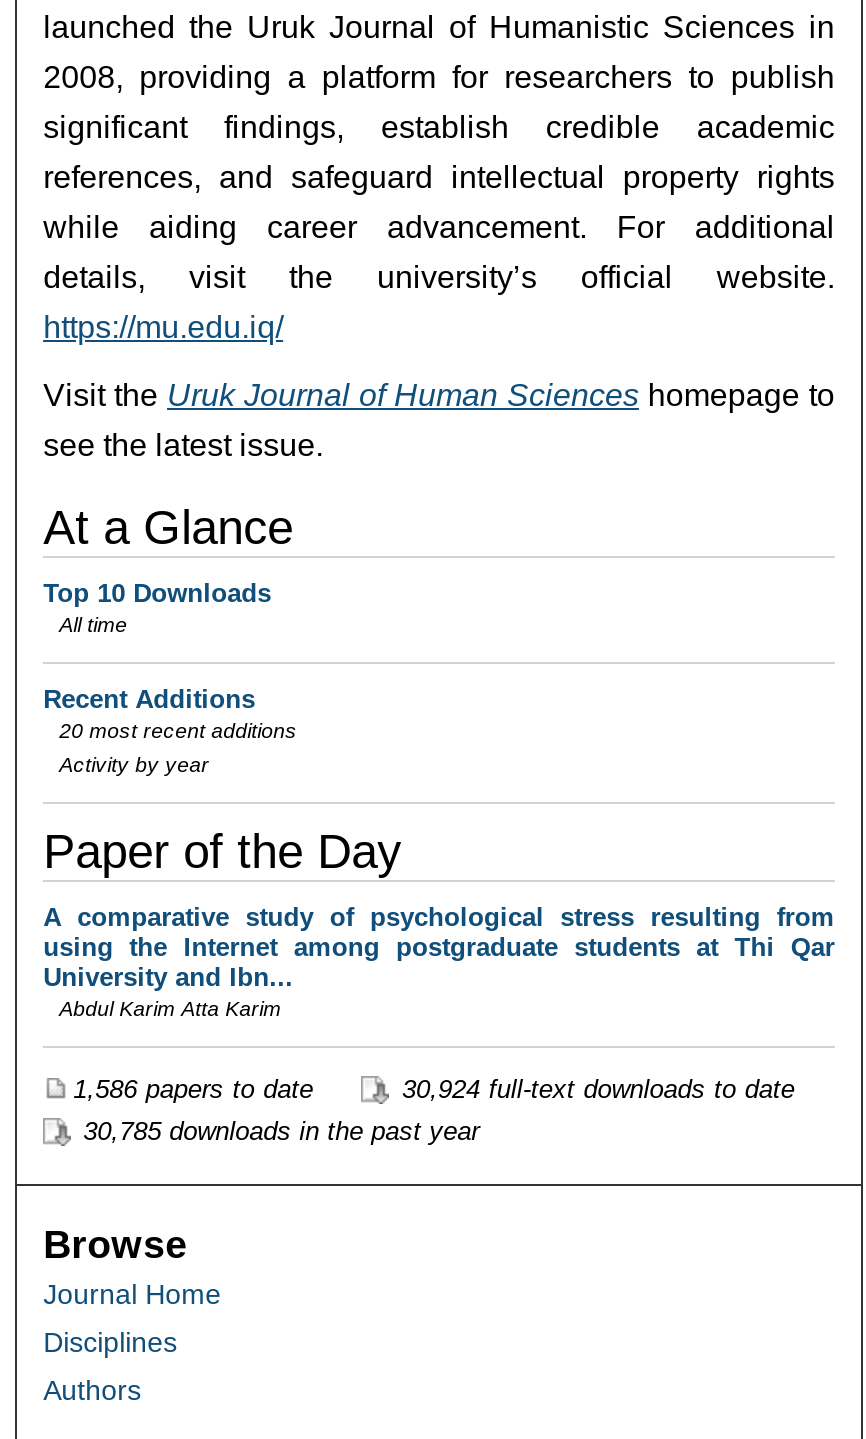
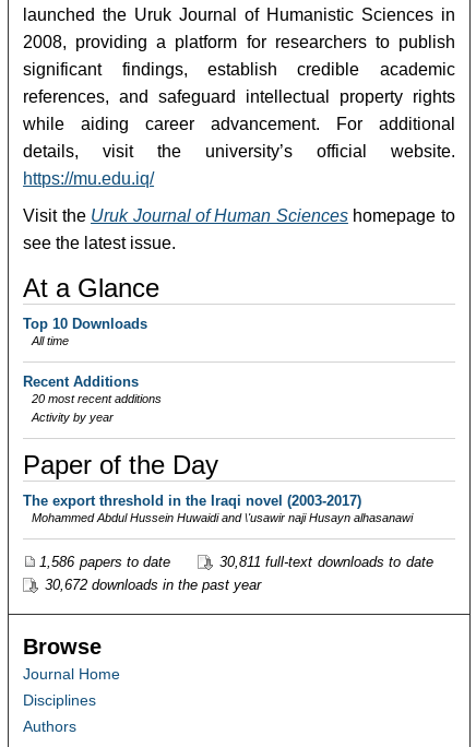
[43,903,835,1021] A comparative study of psychological stress resulting from | using the Internet among postgraduate students at Thi Qar | University and Ibn... | Abdul Karim Atta Karim -> [23,493,413,525] The export threshold in the Iraqi novel (2003-2017) | Mohammed Abdul Hussein Huwaidi and \'usawir naji Husayn alhasanawi
[402,1074,795,1104] 30,924 full-text downloads to date -> [219,554,433,570] 30,811 full-text downloads to date
[83,1116,479,1146] 30,785 downloads in the past year -> [45,577,261,593] 30,672 downloads in the past year

